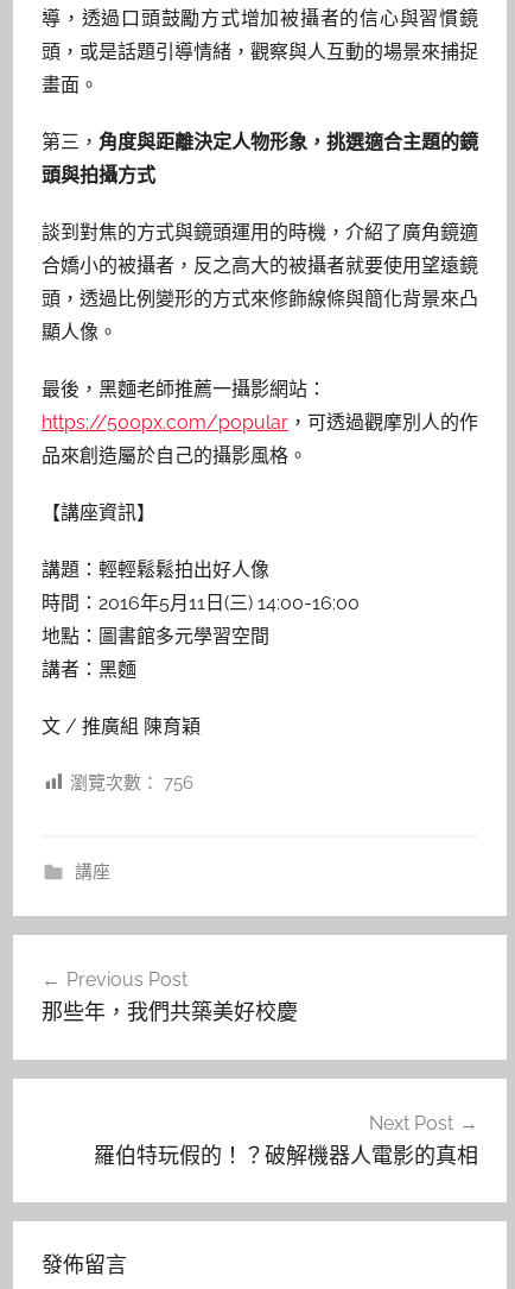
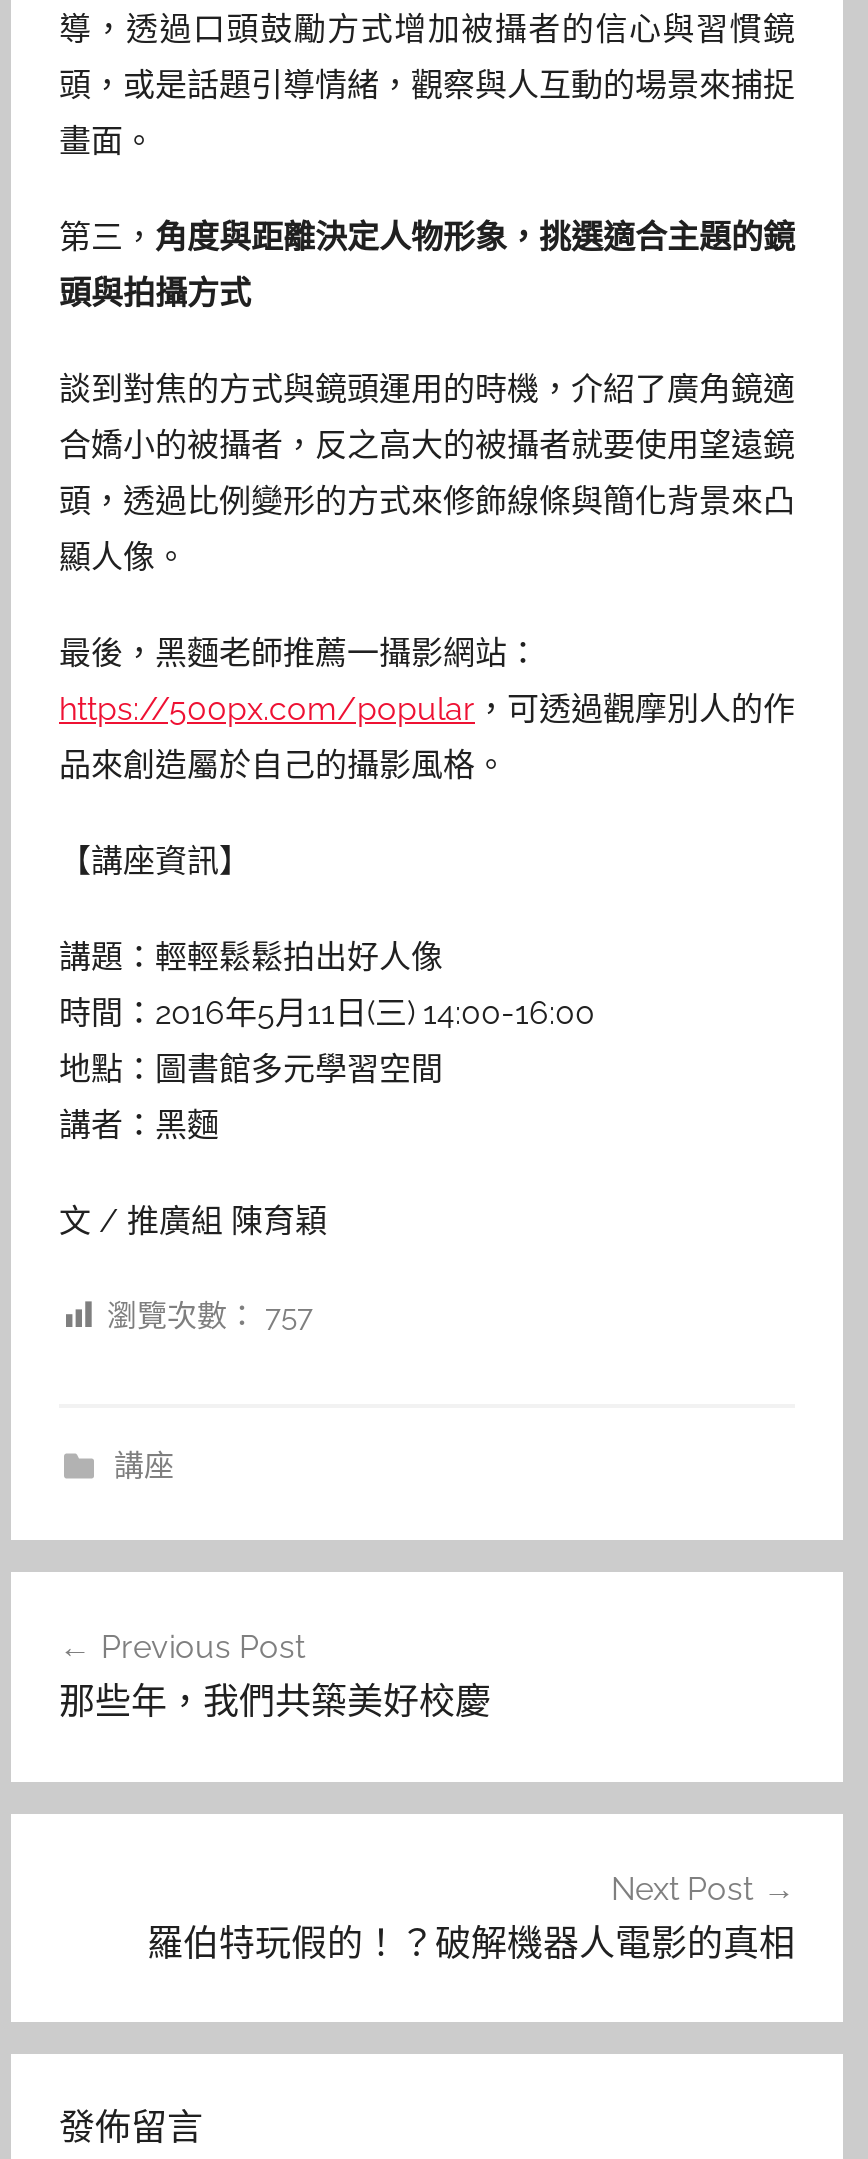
[70,772,193,793] 瀏覽次數： 756 -> [107,1297,313,1333] 瀏覽次數： 757

